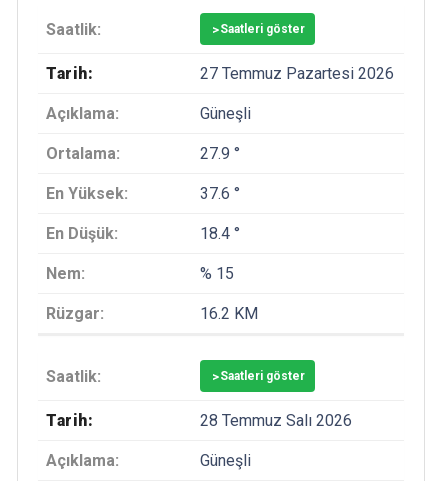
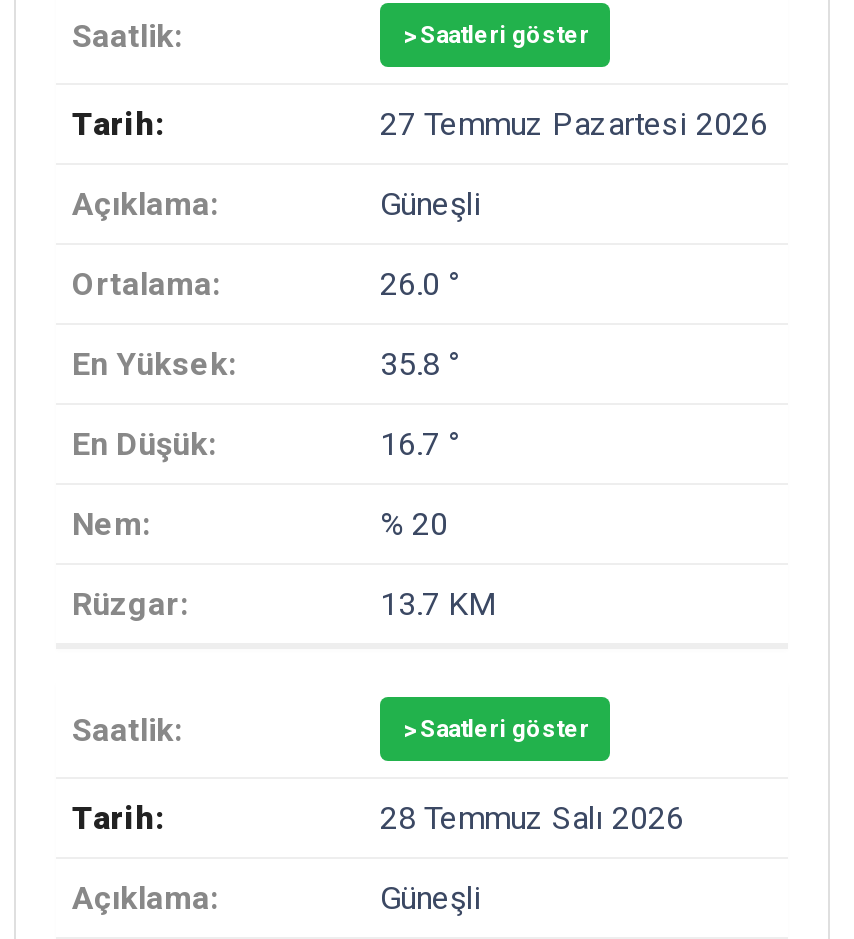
[200,144,240,163] 27.9 ° -> [380,265,460,303] 26.0 °
[200,184,240,203] 37.6 ° -> [380,345,460,383] 35.8 °
[200,224,240,243] 18.4 ° -> [380,425,460,463] 16.7 °
[200,264,234,283] % 15 -> [380,505,448,543] % 20
[200,304,258,323] 16.2 KM -> [380,585,496,623] 13.7 KM

